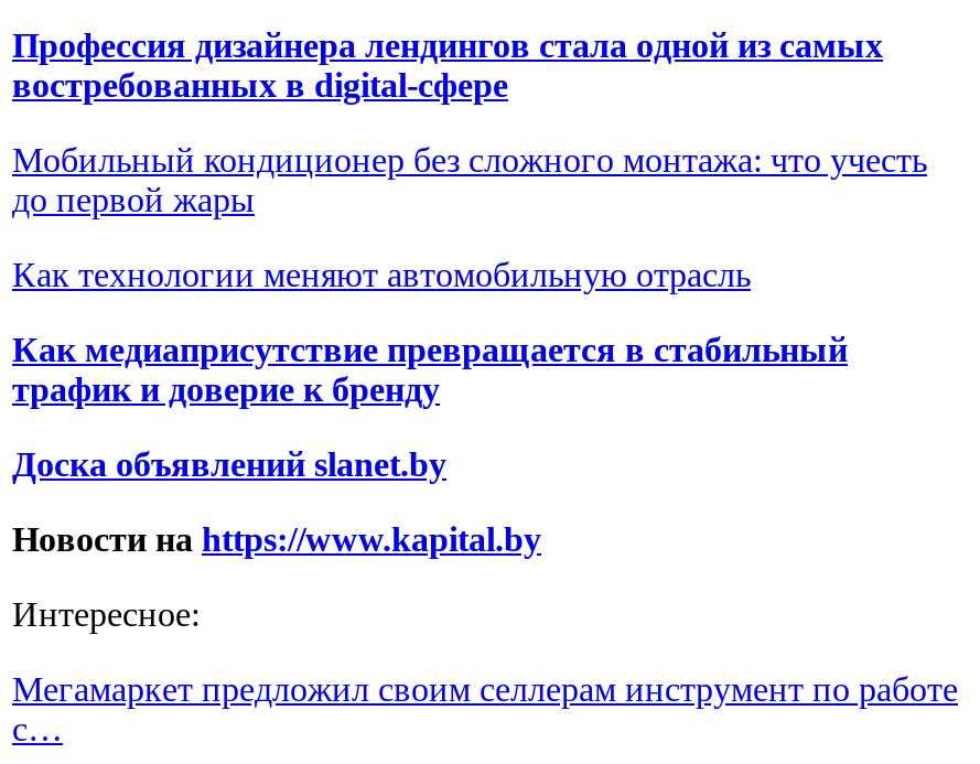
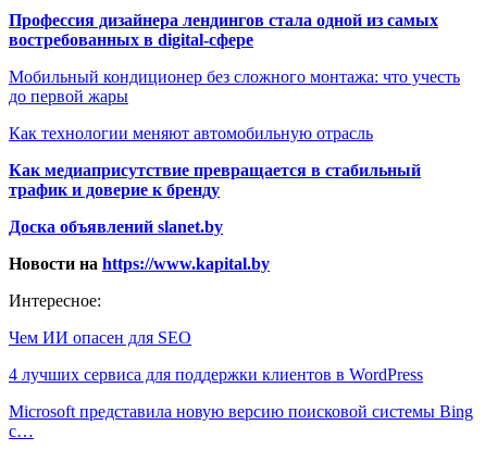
[12,670,958,707] Мегамаркет предложил своим селлерам инструмент по работе -> [9,328,473,420] Чем ИИ опасен для SEO | 4 лучших сервиса для поддержки клиентов в WordPress | Microsoft представила новую версию поисковой системы Bing

